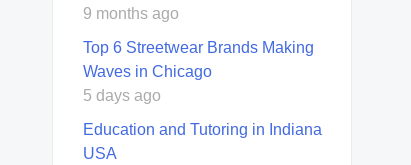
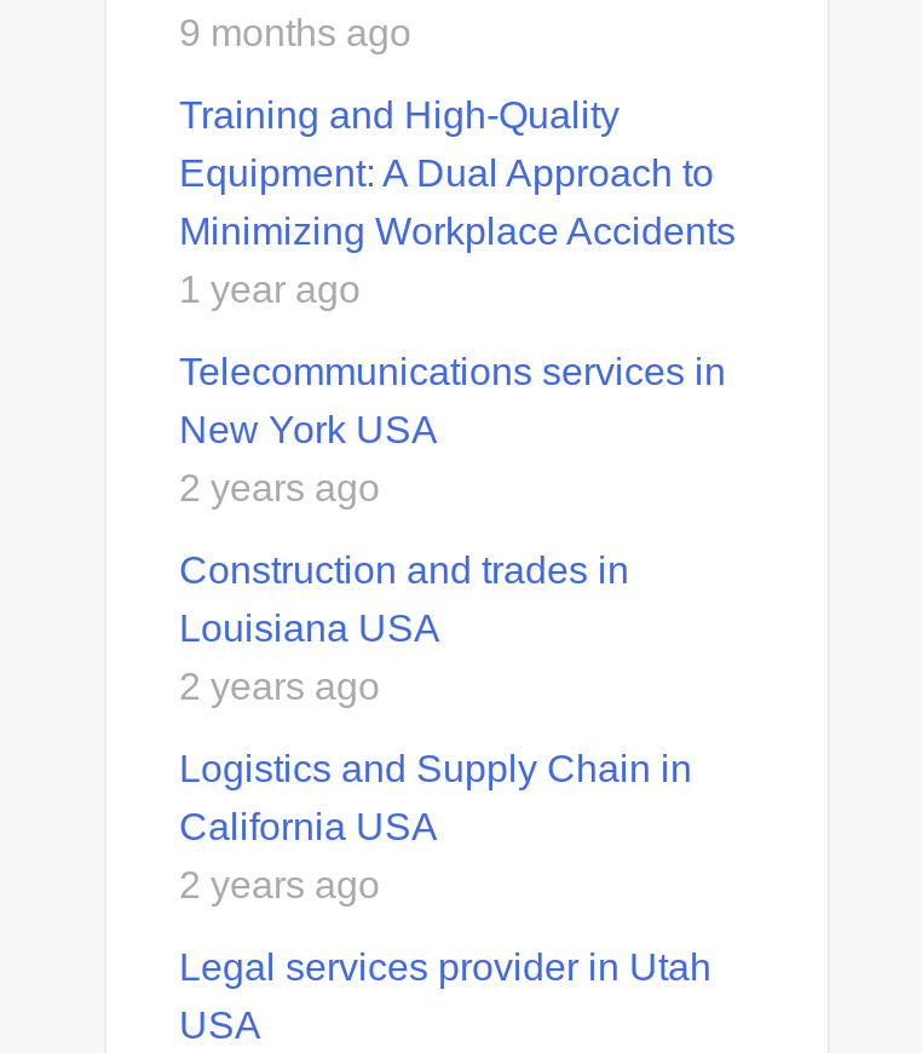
[83,38,322,137] Top 6 Streetwear Brands Making | Waves in Chicago | 5 days ago | Education and Tutoring in Indiana -> [179,93,736,986] Training and High-Quality | Equipment: A Dual Approach to | Minimizing Workplace Accidents | 1 year ago | Telecommunications services in | New York USA | 2 years ago | Construction and trades in | Louisiana USA | 2 years ago | Logistics and Supply Chain in | California USA | 2 years ago | Legal services provider in Utah

